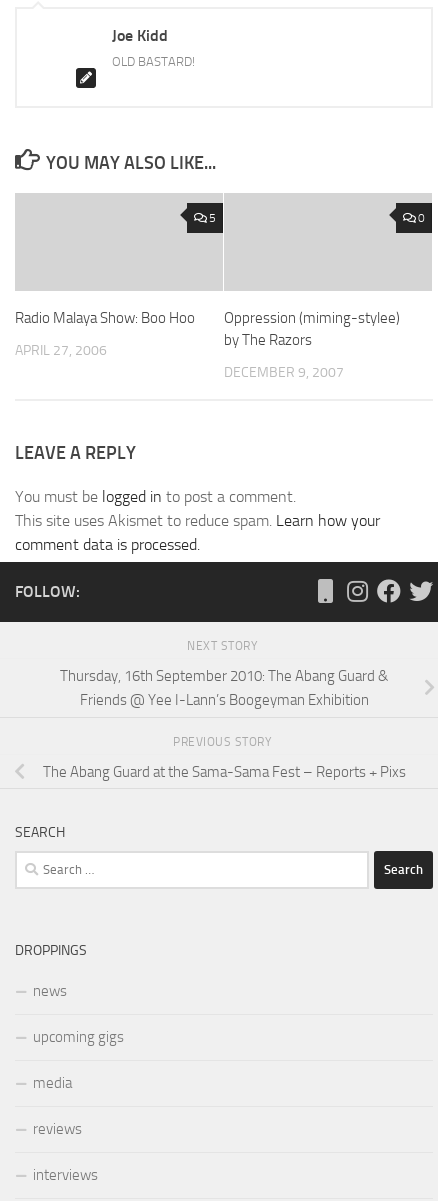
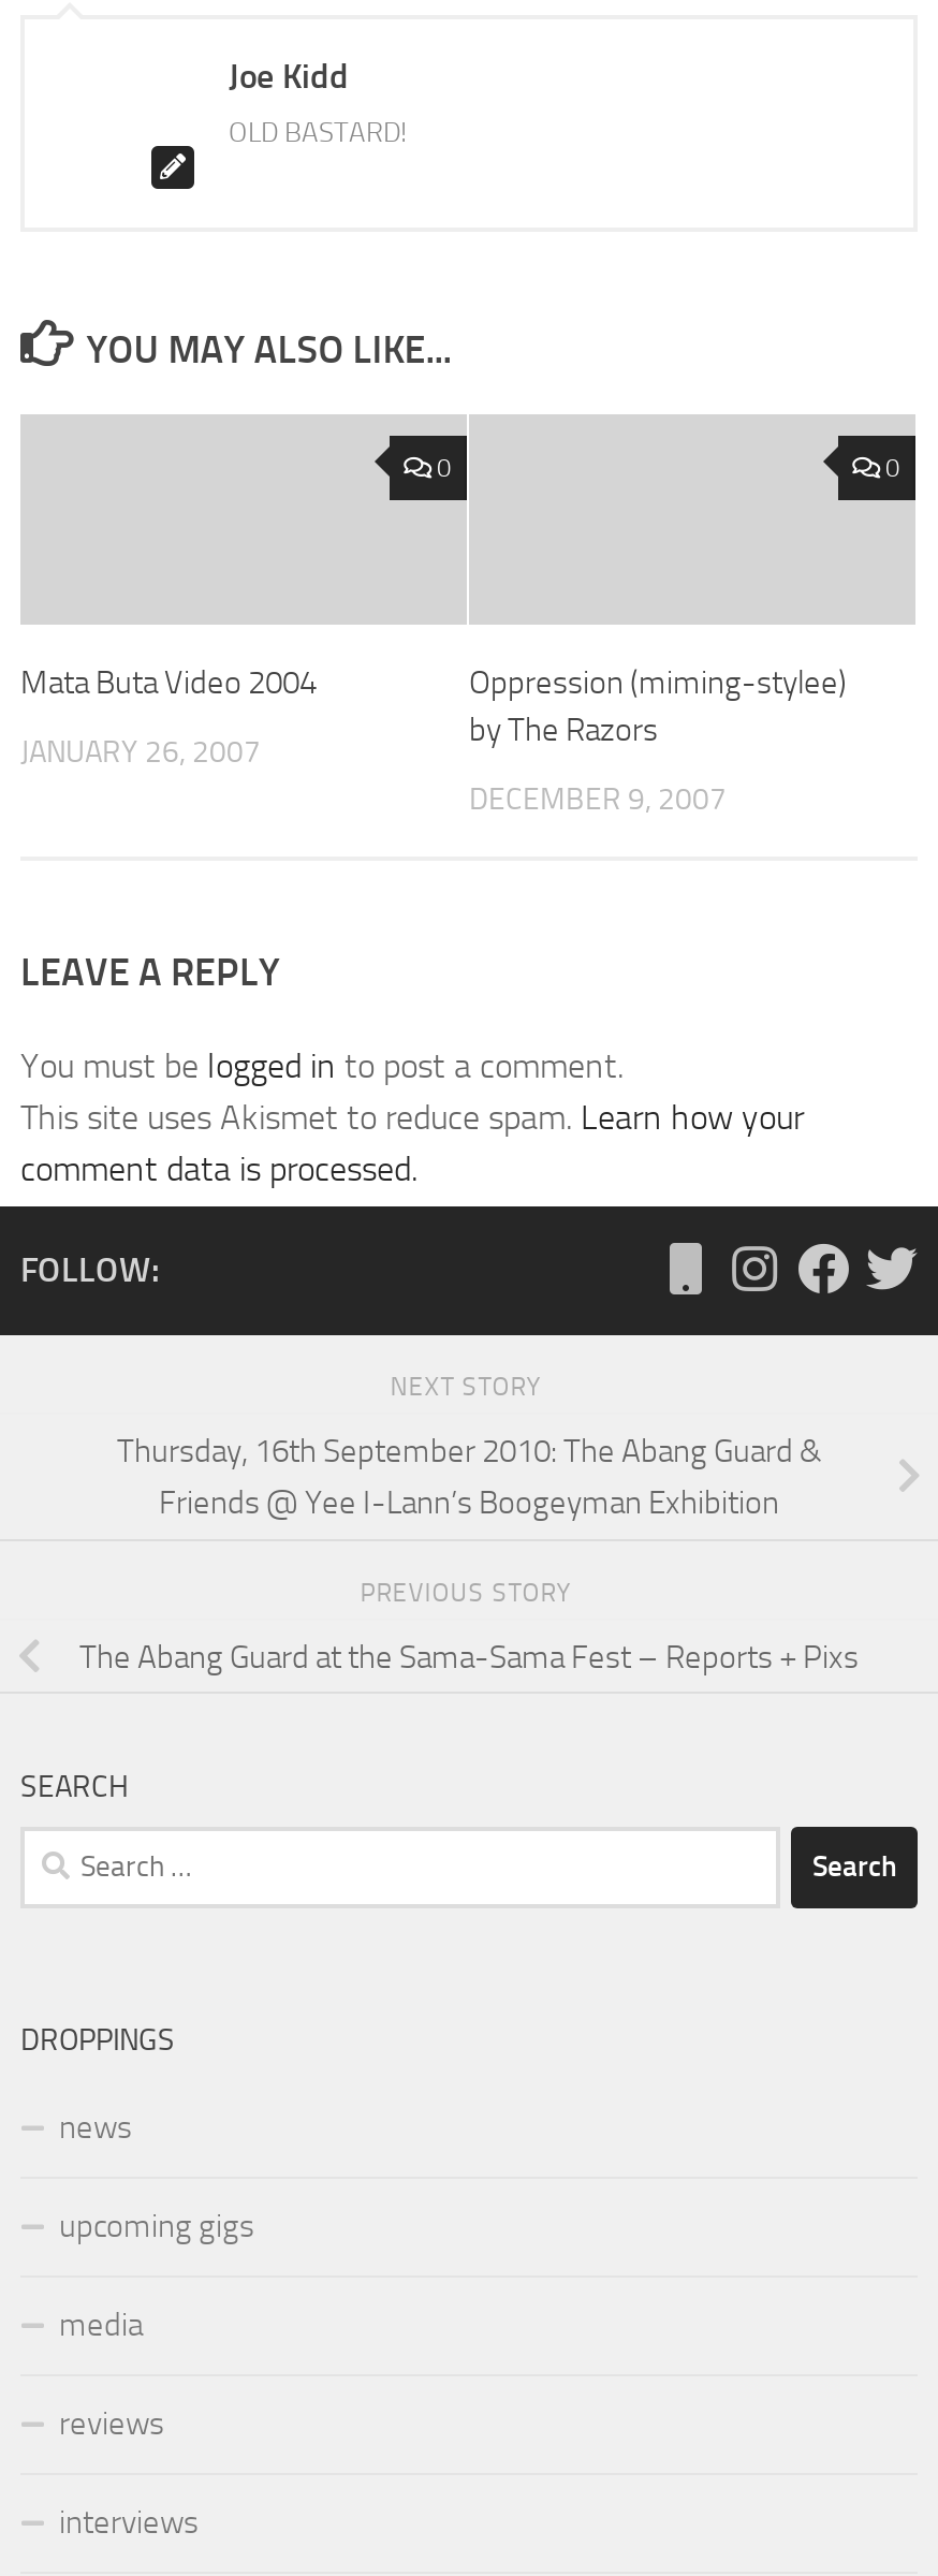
[209,211,216,225] 5 -> [437,453,452,483] 0
[15,309,195,327] Radio Malaya Show: Boo Hoo -> [20,664,317,702] Mata Buta Video 2004
[15,342,107,359] APRIL 27, 2006 -> [20,734,261,771] JANUARY 26, 2007

